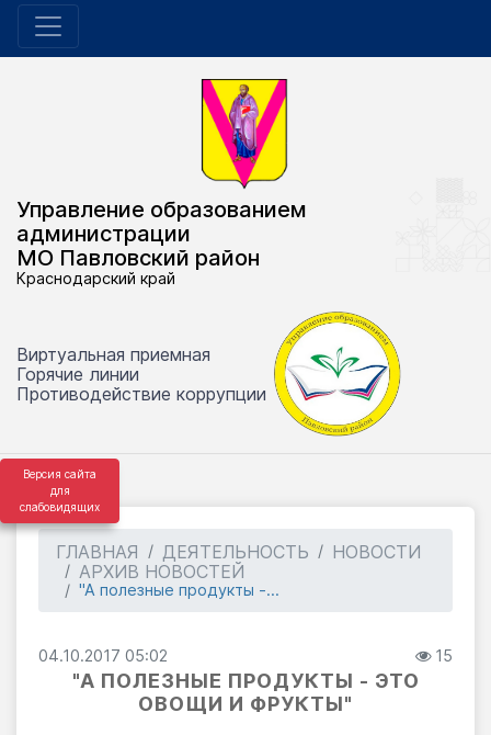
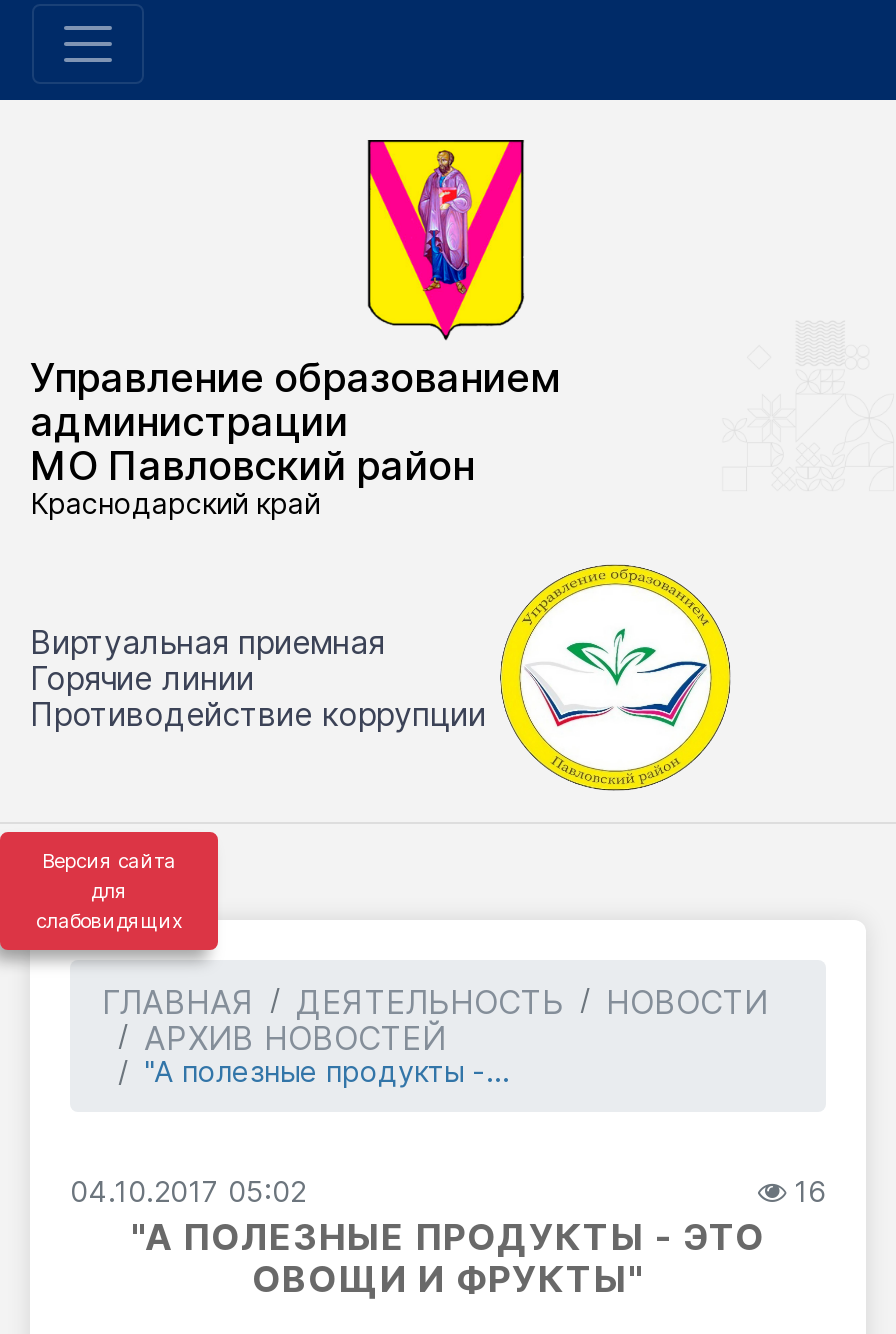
[431,647,453,665] 15 -> [786,1175,826,1209] 16

